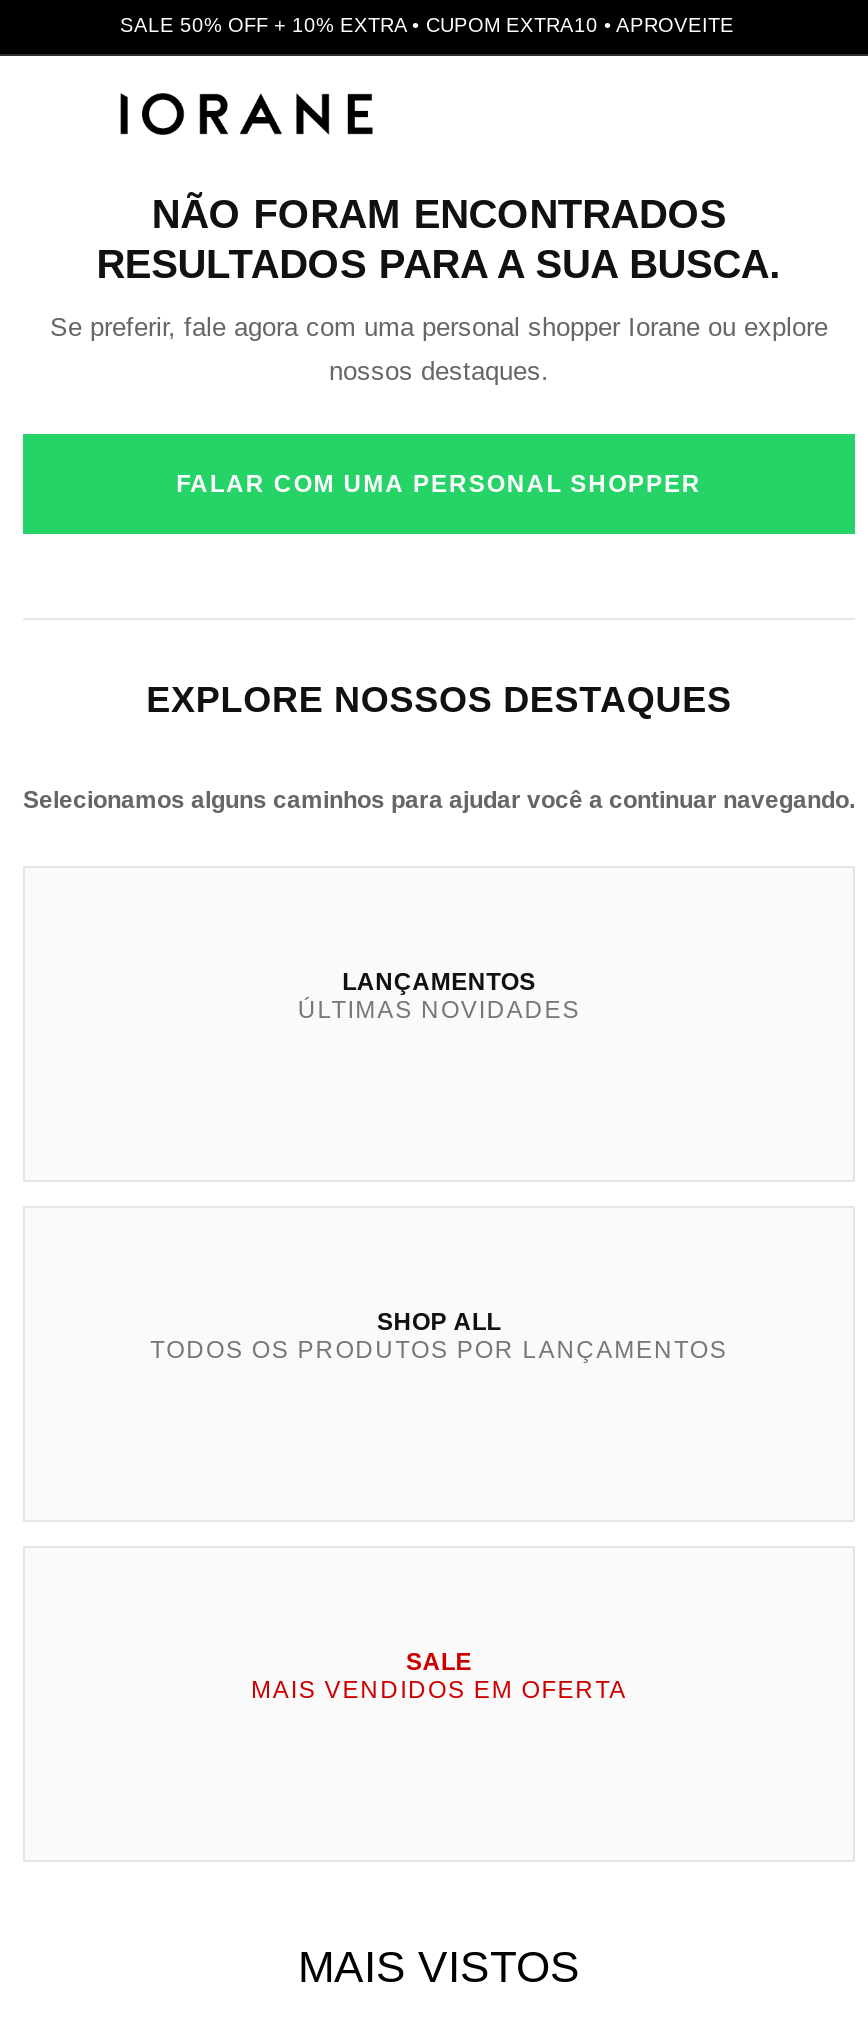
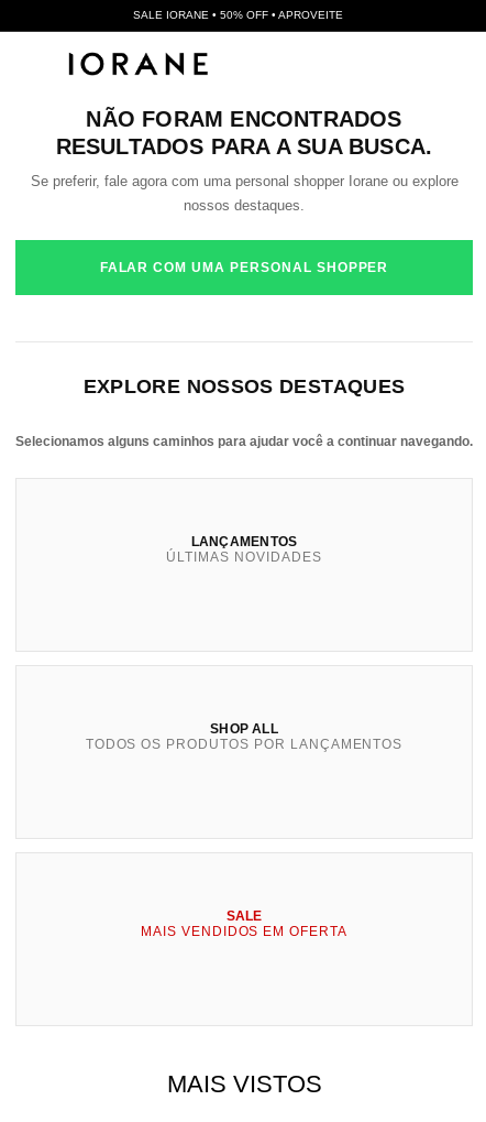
[120,14,734,36] SALE 50% OFF + 10% EXTRA • CUPOM EXTRA10 • APROVEITE -> [132,9,343,21] SALE IORANE • 50% OFF • APROVEITE

